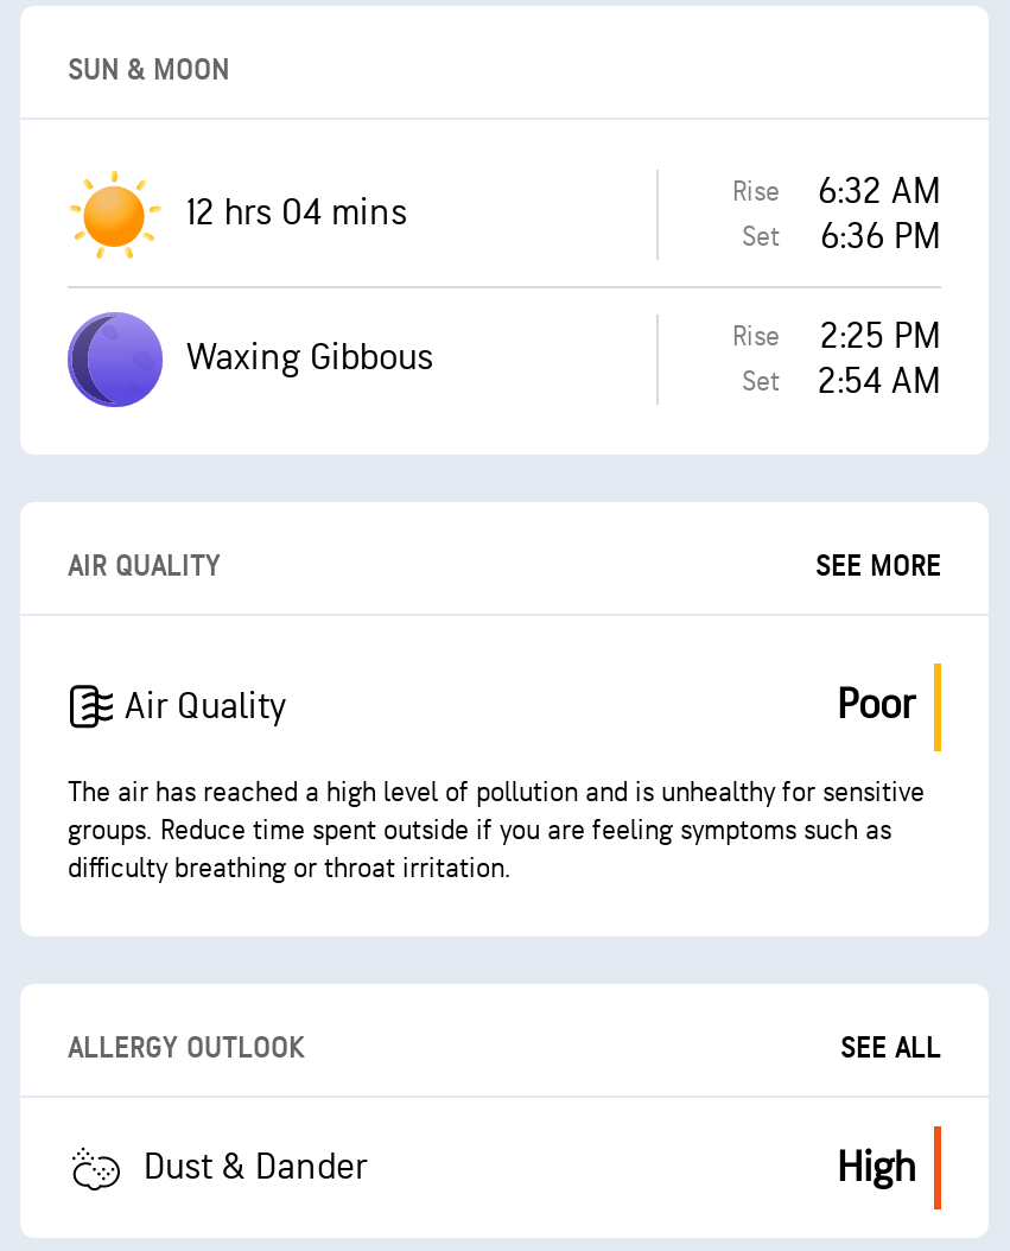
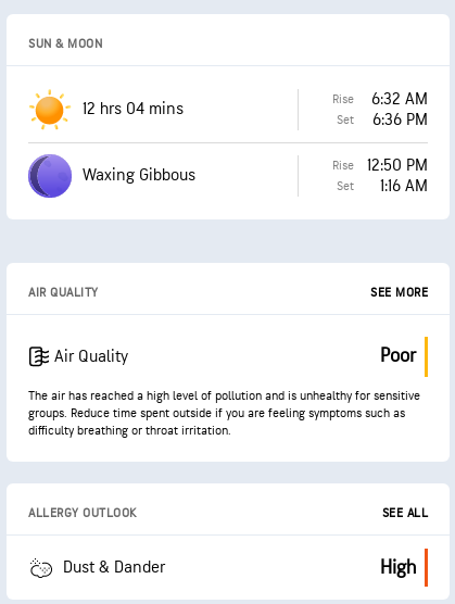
[732,313,941,358] Rise 2:25 PM -> [332,155,428,175] Rise 12:50 PM
[742,358,941,404] Set 2:54 AM -> [337,175,428,196] Set 1:16 AM

